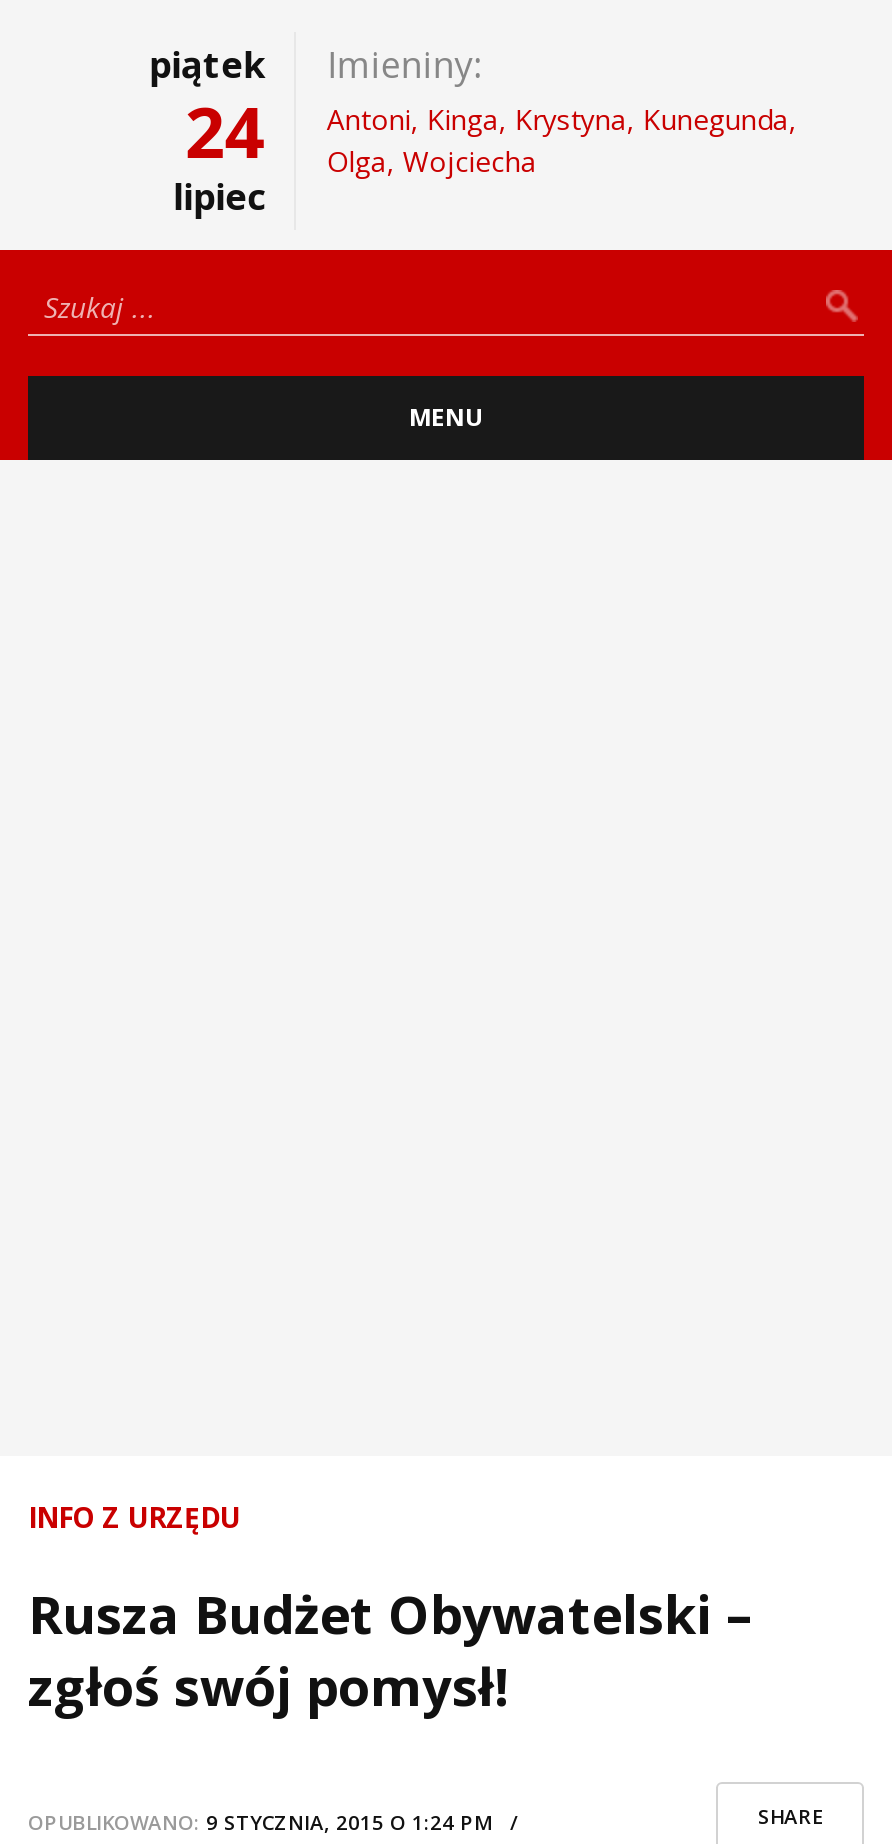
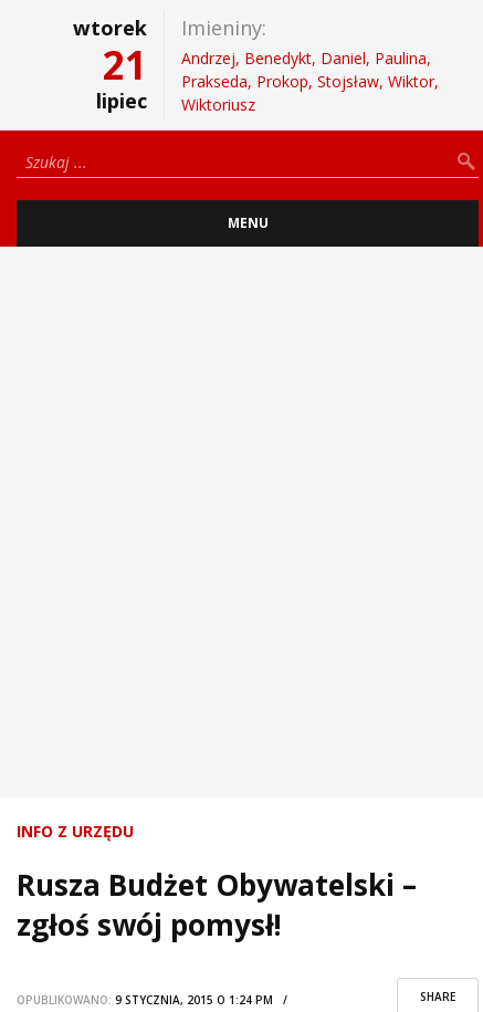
[149,39,265,177] piątek | 24 -> [73,14,147,90] wtorek | 21
[327,99,797,179] Antoni, Kinga, Krystyna, Kunegunda, | Olga, Wojciecha -> [182,47,439,115] Andrzej, Benedykt, Daniel, Paulina, | Prakseda, Prokop, Stojsław, Wiktor, | Wiktoriusz

